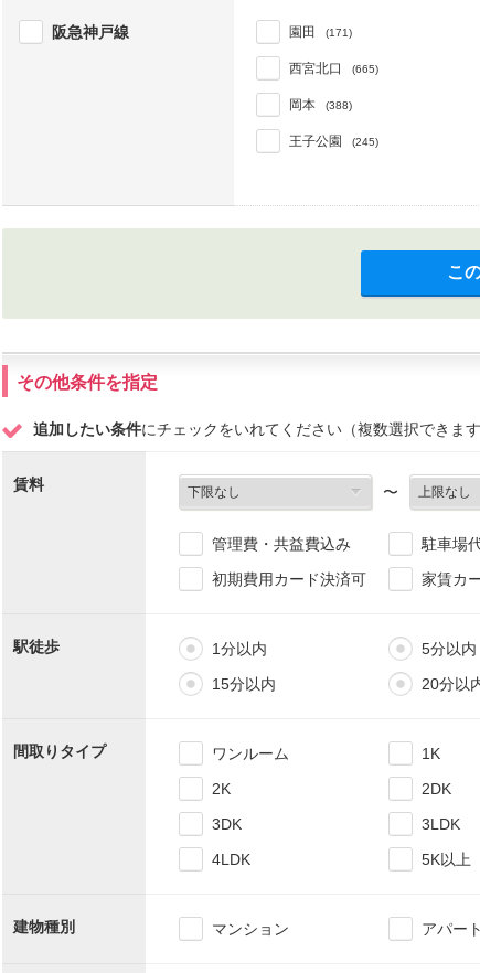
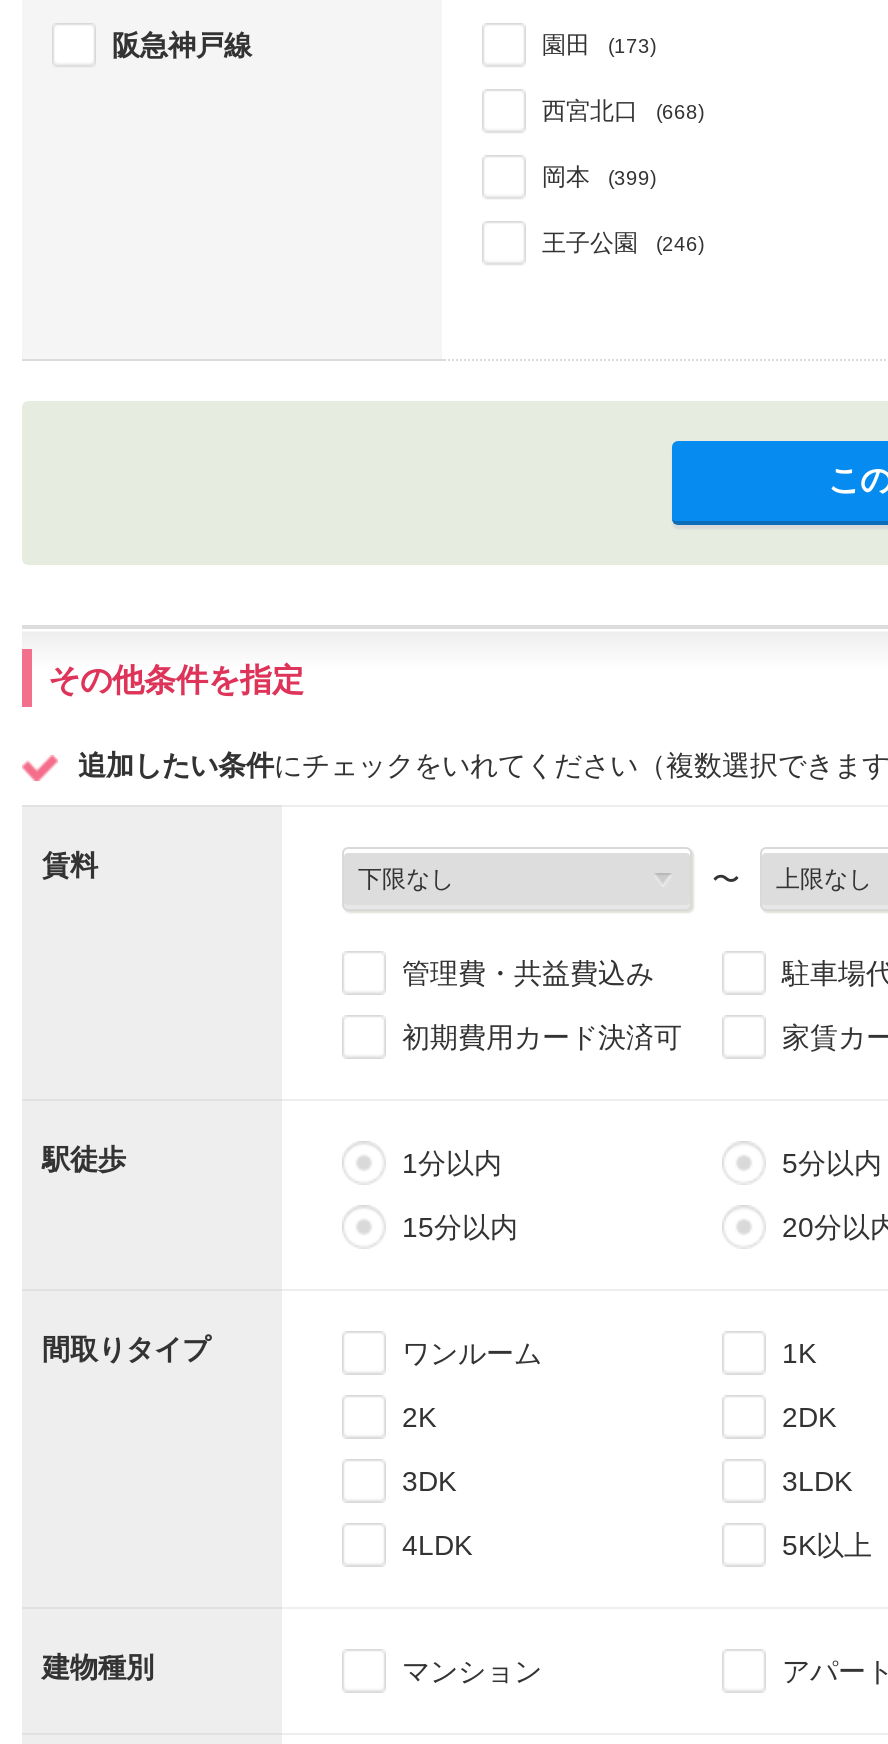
[289,24,352,40] 園田 (171) -> [542,31,656,59] 園田 (173)
[289,61,378,76] 西宮北口 (665) -> [542,97,704,125] 西宮北口 (668)
[289,97,352,113] 岡本 (388) -> [542,163,656,191] 岡本 (399)
[289,133,378,149] 王子公園 (245) -> [542,229,704,257] 王子公園 (246)

